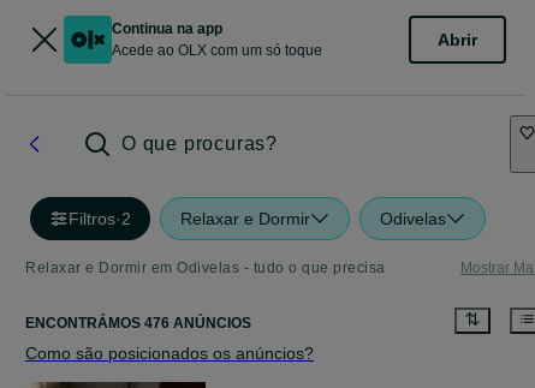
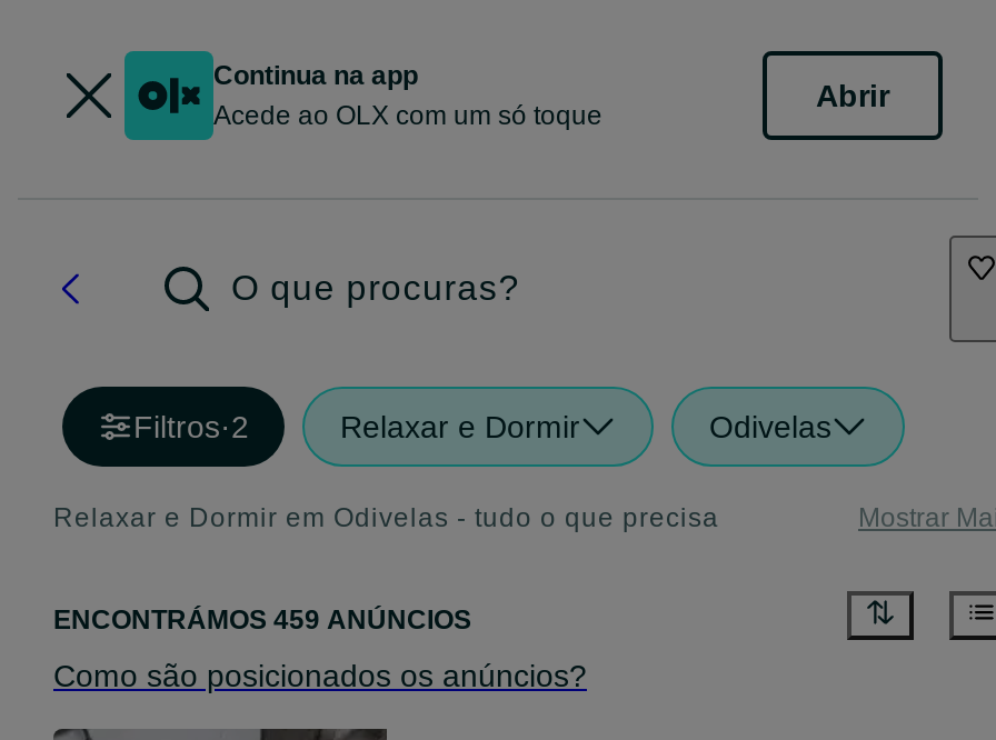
[25,315,251,332] ENCONTRÁMOS 476 ANÚNCIOS -> [53,605,471,636] ENCONTRÁMOS 459 ANÚNCIOS

